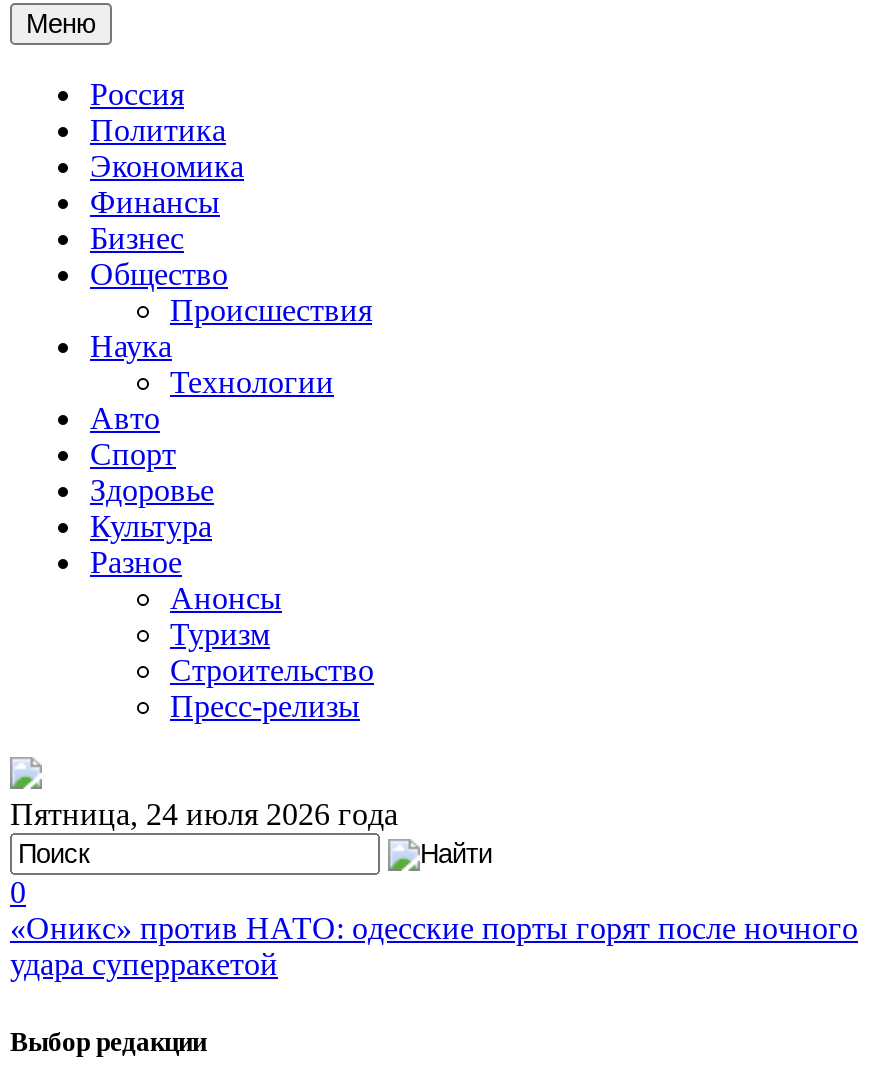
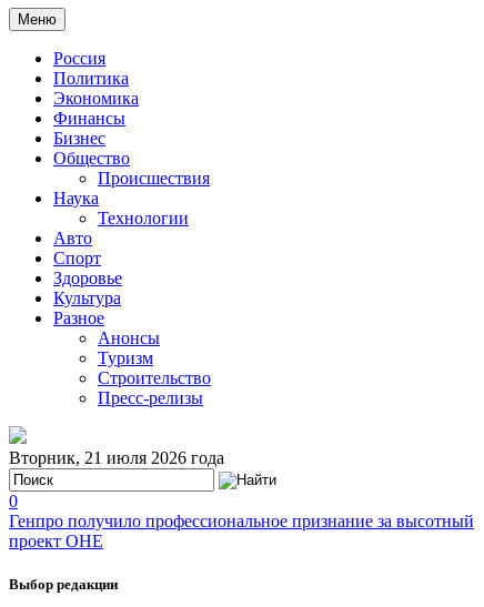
[10,797,398,831] Пятница, 24 июля 2026 года -> [9,448,224,467] Вторник, 21 июля 2026 года
[10,911,858,981] «Оникс» против НАТО: одесские порты горят после ночного | удара суперракетой -> [9,512,474,550] Генпро получило профессиональное признание за высотный | проект ОНЕ

